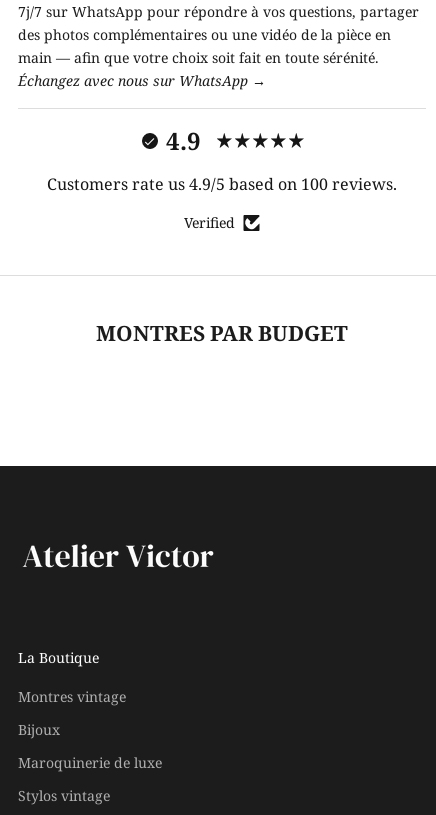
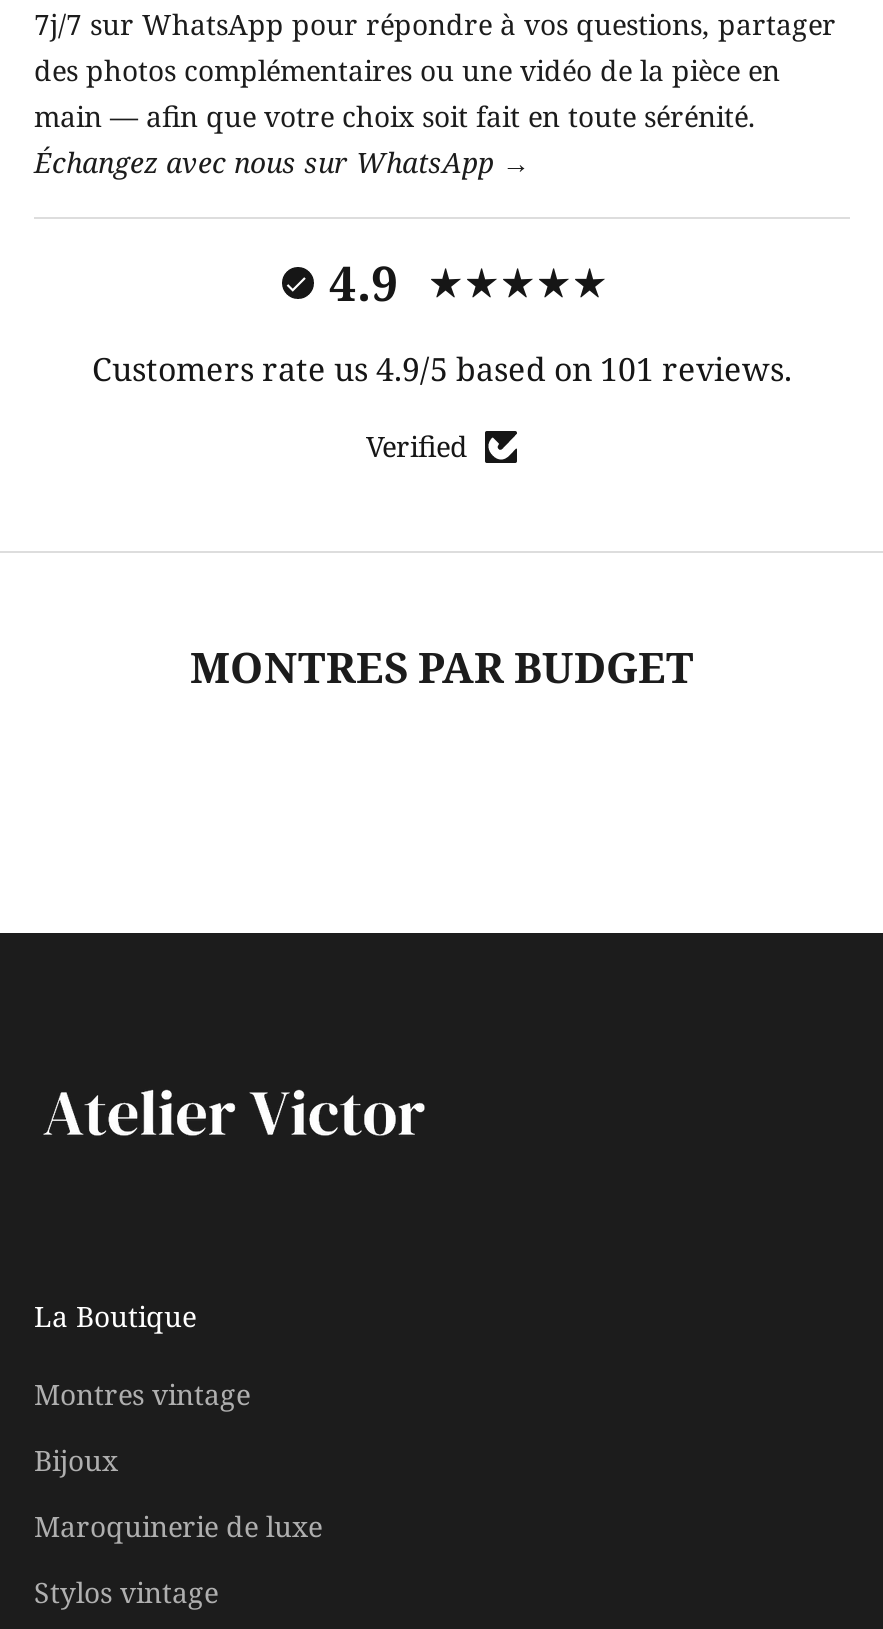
[47,173,397,195] Customers rate us 4.9/5 based on 100 reviews. -> [92,346,792,390] Customers rate us 4.9/5 based on 101 reviews.

